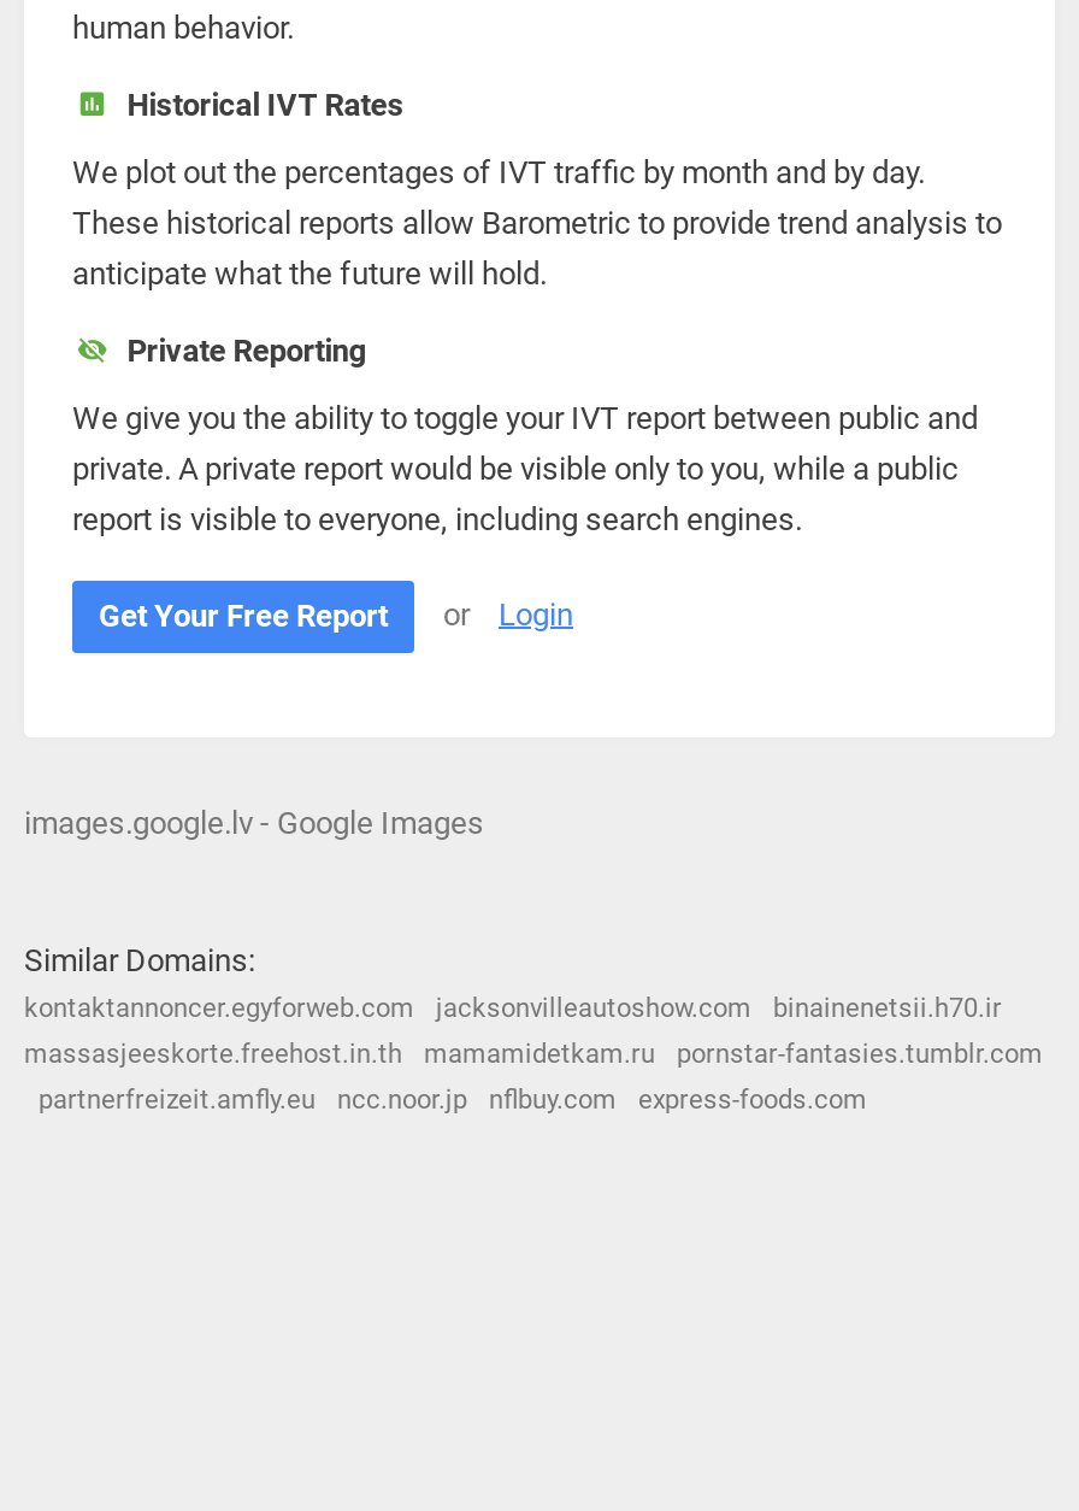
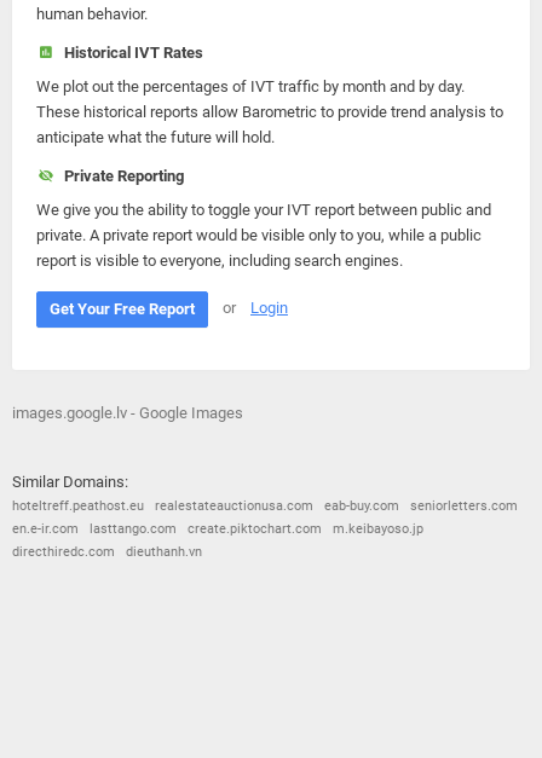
[24,993,1002,1024] kontaktannoncer.egyforweb.com | jacksonvilleautoshow.com | binainenetsii.h70.ir -> [12,498,518,514] hoteltreff.peathost.eu | realestateauctionusa.com | eab-buy.com | seniorletters.com
[24,1039,1043,1070] massasjeeskorte.freehost.in.th | mamamidetkam.ru | pornstar-fantasies.tumblr.com -> [12,521,423,537] en.e-ir.com | lasttango.com | create.piktochart.com | m.keibayoso.jp
[39,1084,867,1116] partnerfreizeit.amfly.eu | ncc.noor.jp | nflbuy.com | express-foods.com -> [12,544,202,560] directhiredc.com | dieuthanh.vn

